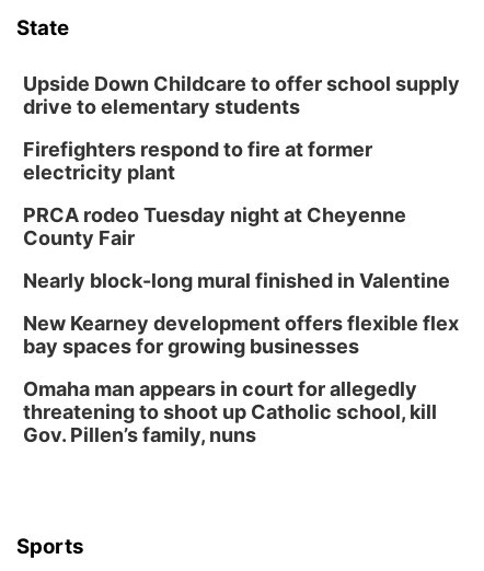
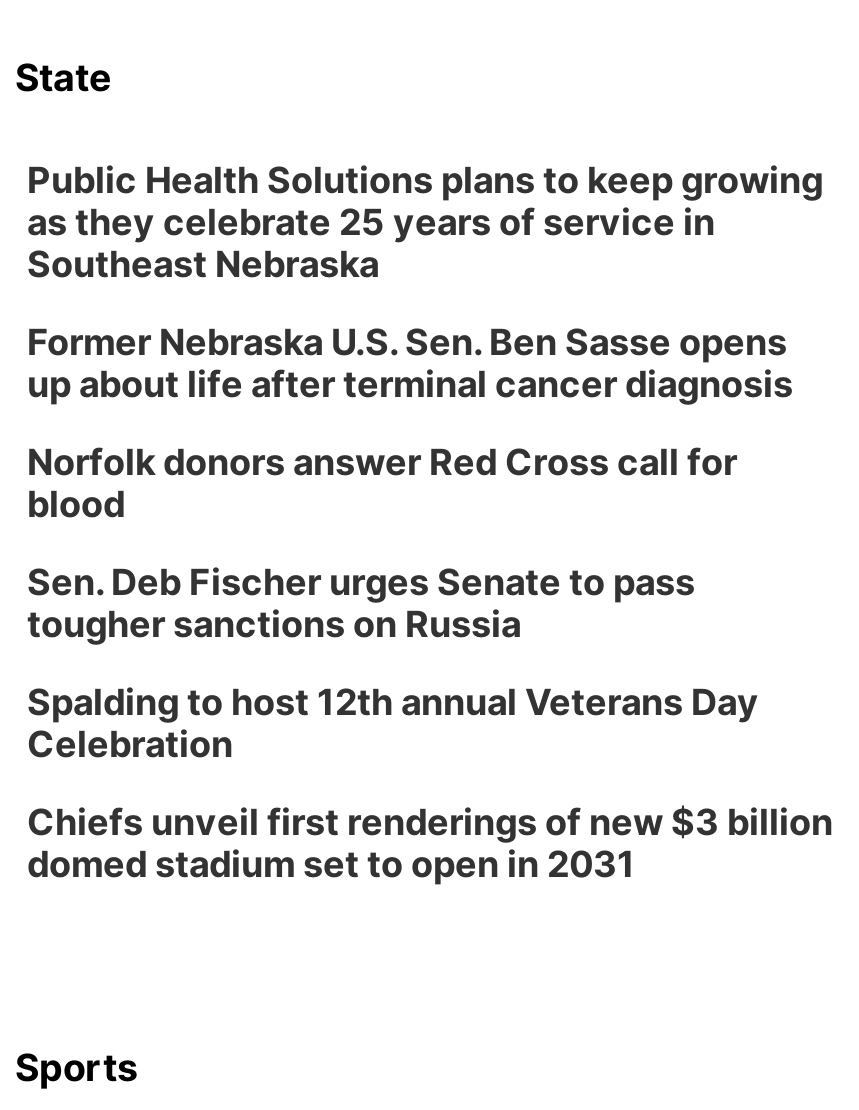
[23,72,460,118] Upside Down Childcare to offer school supply | drive to elementary students -> [27,159,823,285] Public Health Solutions plans to keep growing | as they celebrate 25 years of service in | Southeast Nebraska
[23,138,372,184] Firefighters respond to fire at former | electricity plant -> [27,321,793,405] Former Nebraska U.S. Sen. Ben Sasse opens | up about life after terminal cancer diagnosis
[23,203,406,249] PRCA rodeo Tuesday night at Cheyenne | County Fair -> [27,441,737,525] Norfolk donors answer Red Cross call for | blood
[23,269,450,292] Nearly block-long mural finished in Valentine -> [27,561,695,645] Sen. Deb Fischer urges Senate to pass | tougher sanctions on Russia
[23,312,459,358] New Kearney development offers flexible flex | bay spaces for growing businesses -> [27,681,759,765] Spalding to host 12th annual Veterans Day | Celebration
[23,377,437,446] Omaha man appears in court for allegedly | threatening to shoot up Catholic school, kill | Gov. Pillen’s family, nuns -> [27,801,833,885] Chiefs unveil first renderings of new $3 billion | domed stadium set to open in 2031

